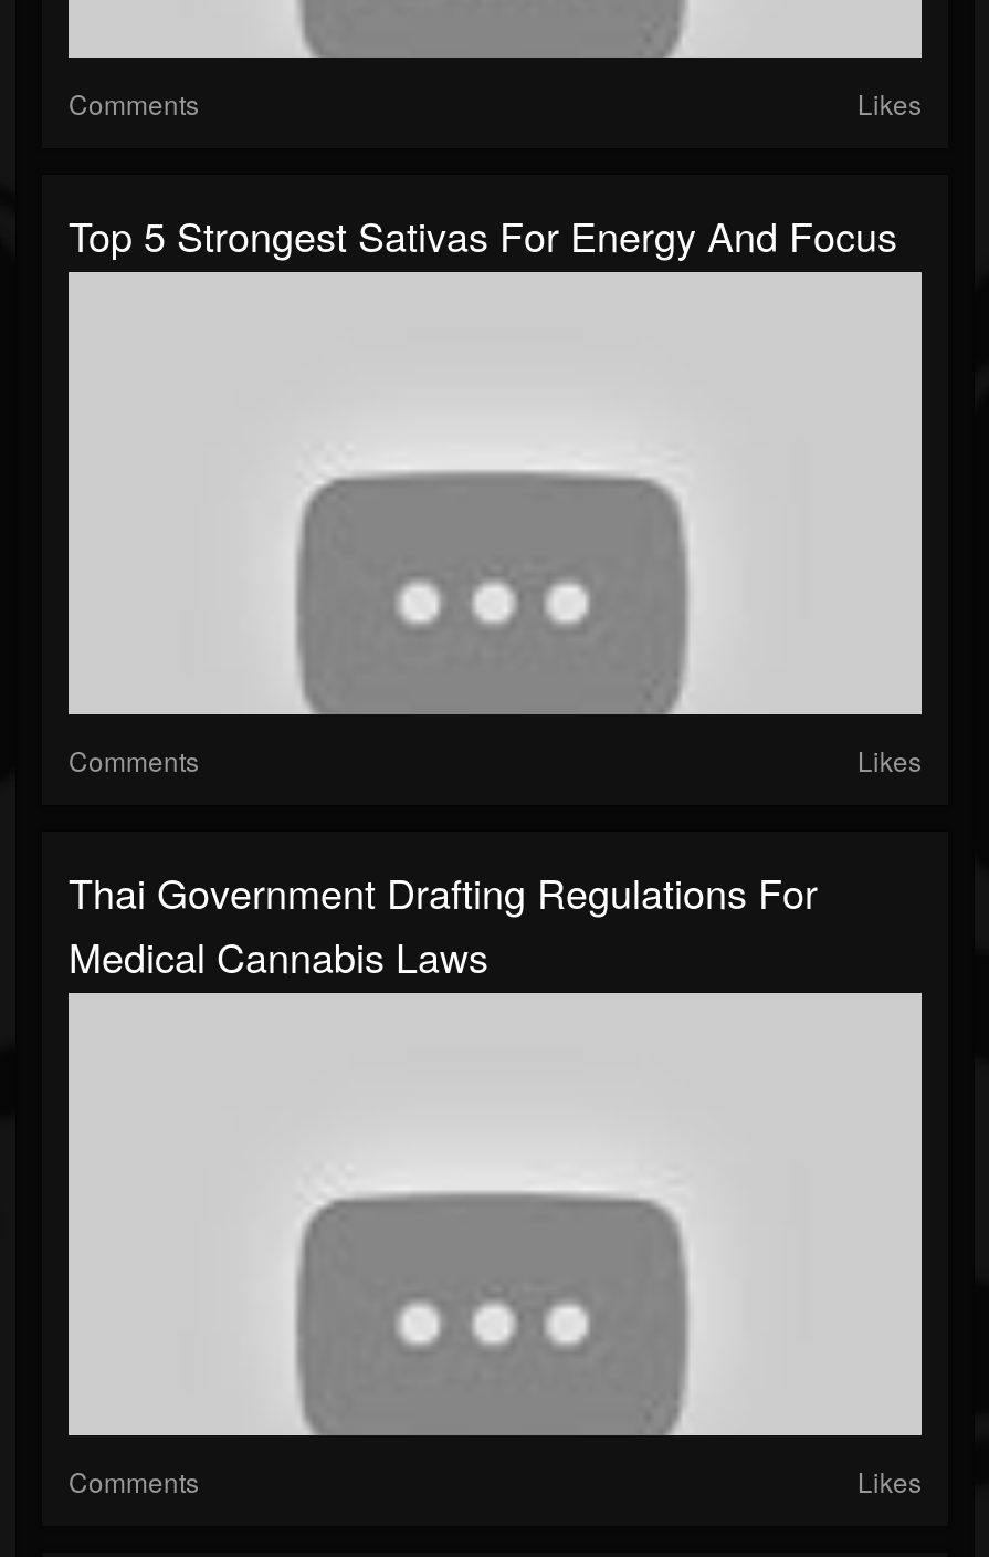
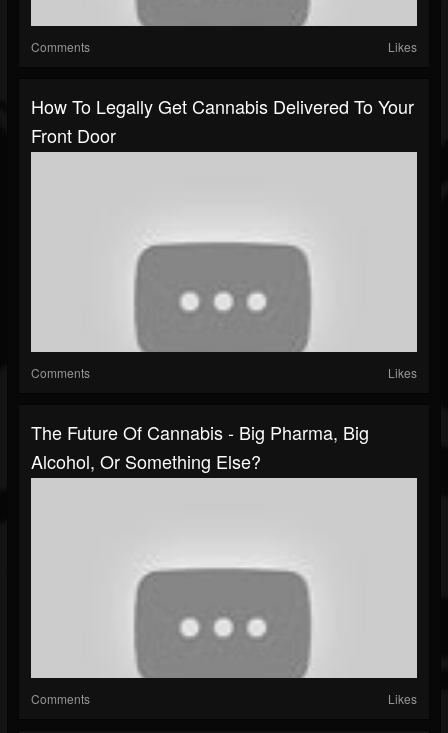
[69,206,897,263] Top 5 Strongest Sativas For Energy And Focus -> [31,93,414,148] How To Legally Get Cannabis Delivered To Your | Front Door
[69,863,818,984] Thai Government Drafting Regulations For | Medical Cannabis Laws -> [31,419,369,474] The Future Of Cannabis - Big Pharma, Big | Alcohol, Or Something Else?

